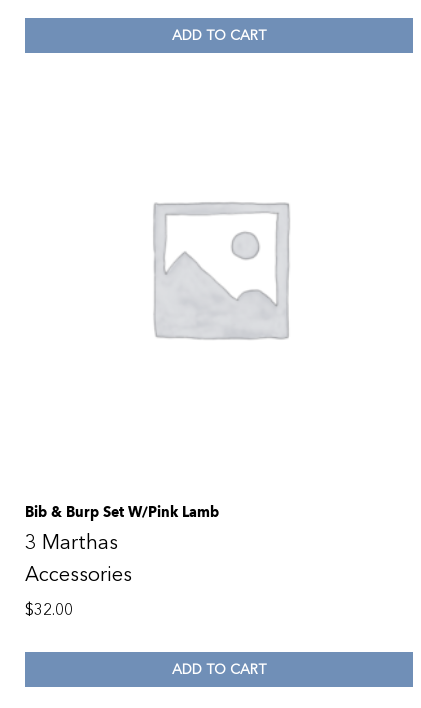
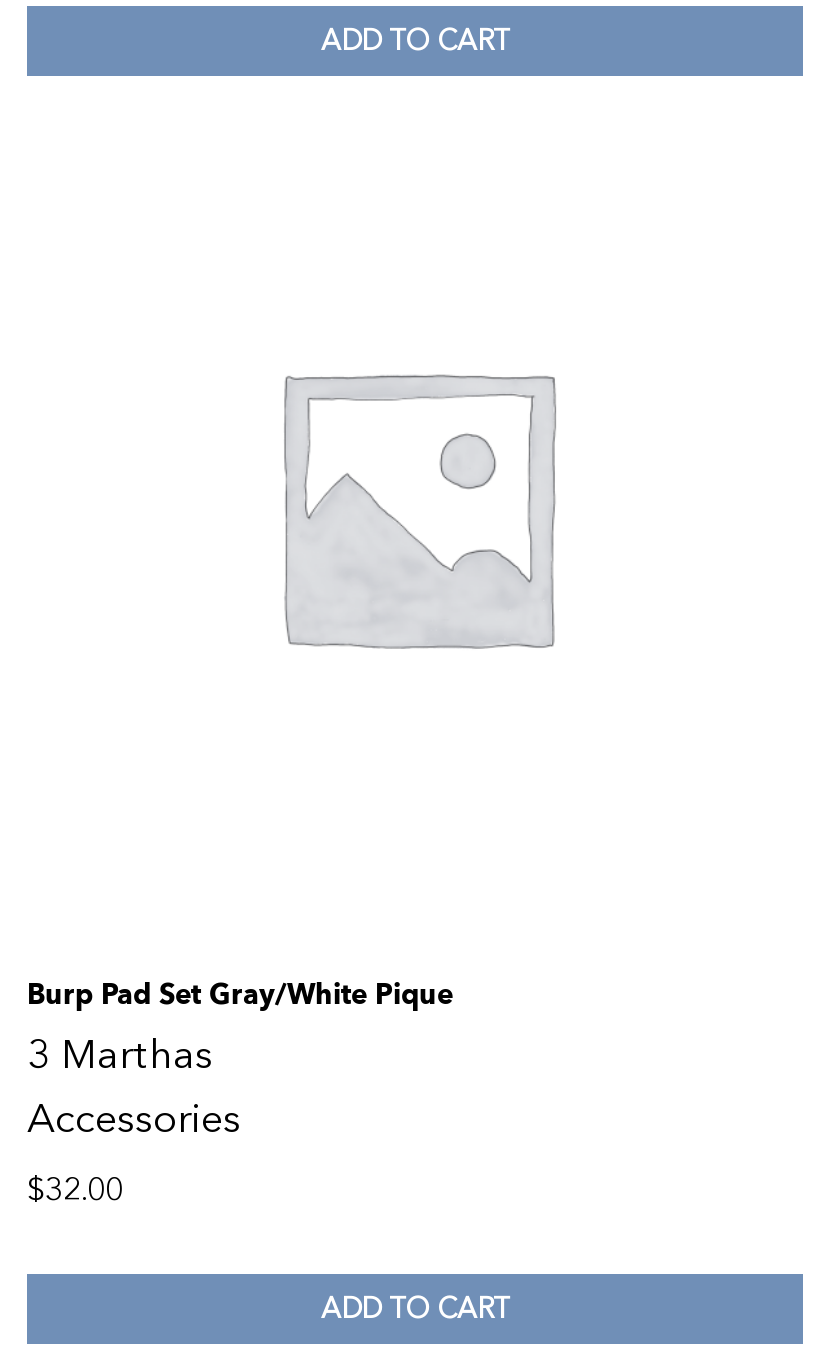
[25,500,219,524] Bib & Burp Set W/Pink Lamb -> [27,970,453,1018] Burp Pad Set Gray/White Pique

